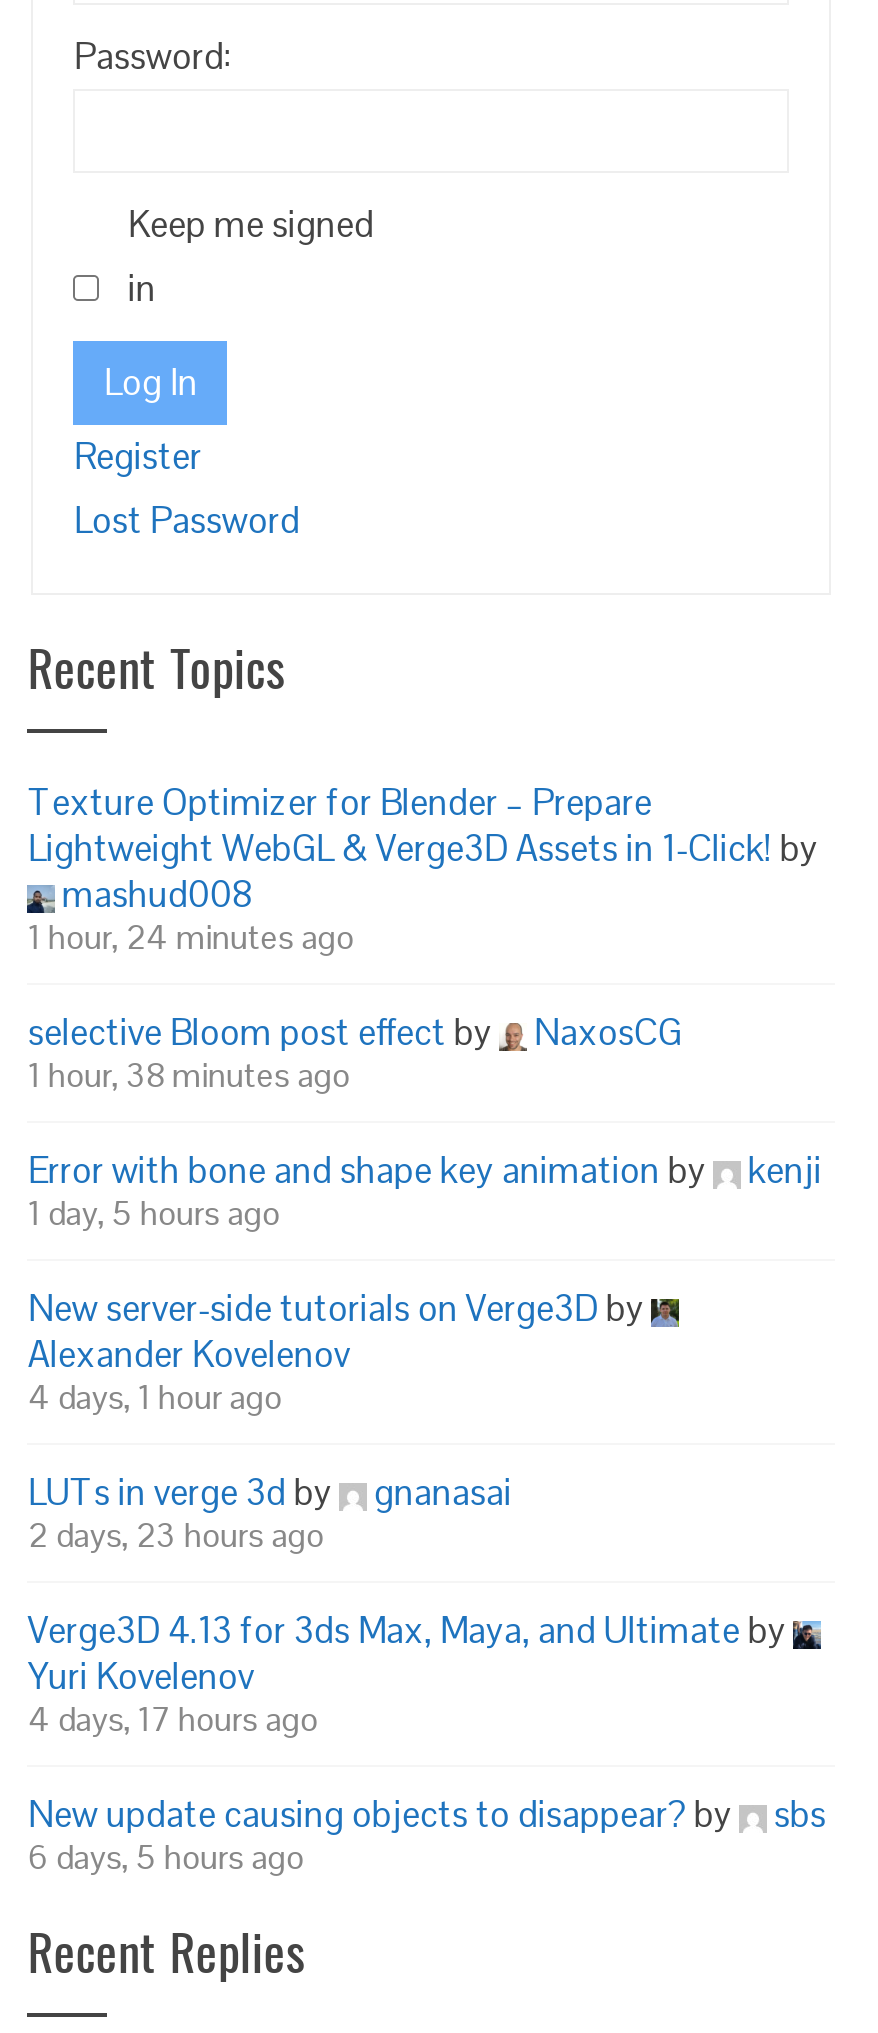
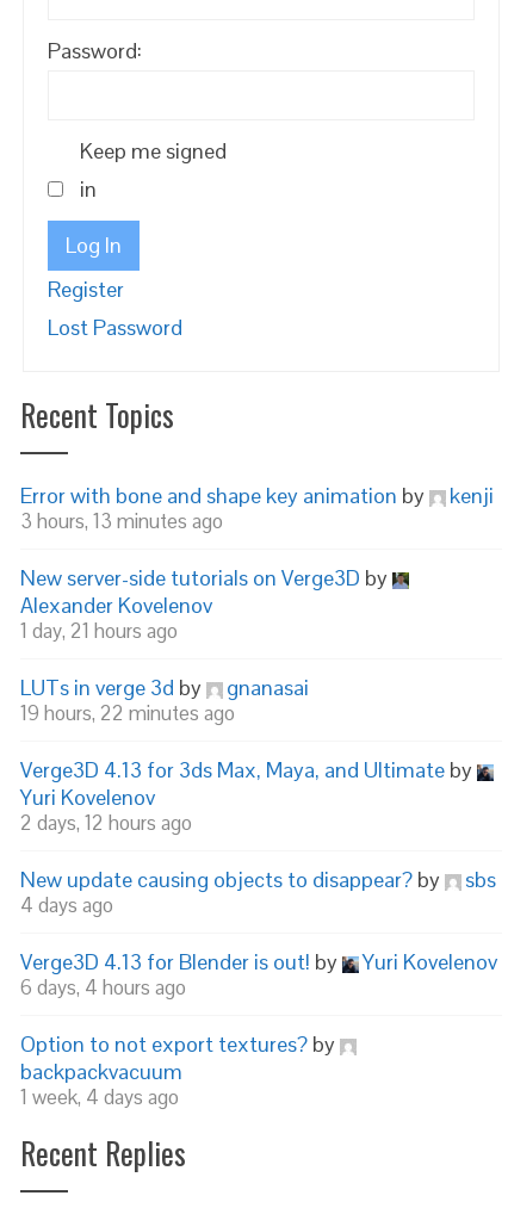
[28,779,818,1097] Texture Optimizer for Blender – Prepare | Lightweight WebGL & Verge3D Assets in 1-Click! by | mashud008 | 1 hour, 24 minutes ago | selective Bloom post effect by | NaxosCG | 1 hour, 38 minutes ago -> none
moved [28,1147,822,1193] -> [21,482,494,509]: Error with bone and shape key animation by | kenji
[28,1191,280,1235] 1 day, 5 hours ago -> [21,508,223,534] 3 hours, 13 minutes ago
moved [28,1285,652,1377] -> [21,564,393,619]: New server-side tutorials on Verge3D by | Alexander Kovelenov
[28,1375,282,1419] 4 days, 1 hour ago -> [21,618,178,644] 1 day, 21 hours ago
moved [28,1469,512,1515] -> [21,674,309,701]: LUTs in verge 3d by | gnanasai
[28,1513,324,1557] 2 days, 23 hours ago -> [21,700,235,726] 19 hours, 22 minutes ago
moved [28,1607,794,1699] -> [21,756,477,811]: Verge3D 4.13 for 3ds Max, Maya, and Ultimate by | Yuri Kovelenov
[28,1697,318,1741] 4 days, 17 hours ago -> [21,810,192,836] 2 days, 12 hours ago
moved [28,1791,826,1837] -> [21,866,497,893]: New update causing objects to disappear? by | sbs
[28,1835,304,1879] 6 days, 5 hours ago -> [21,892,498,1110] 4 days ago | Verge3D 4.13 for Blender is out! by | Yuri Kovelenov | 6 days, 4 hours ago | Option to not export textures? by | backpackvacuum | 1 week, 4 days ago

